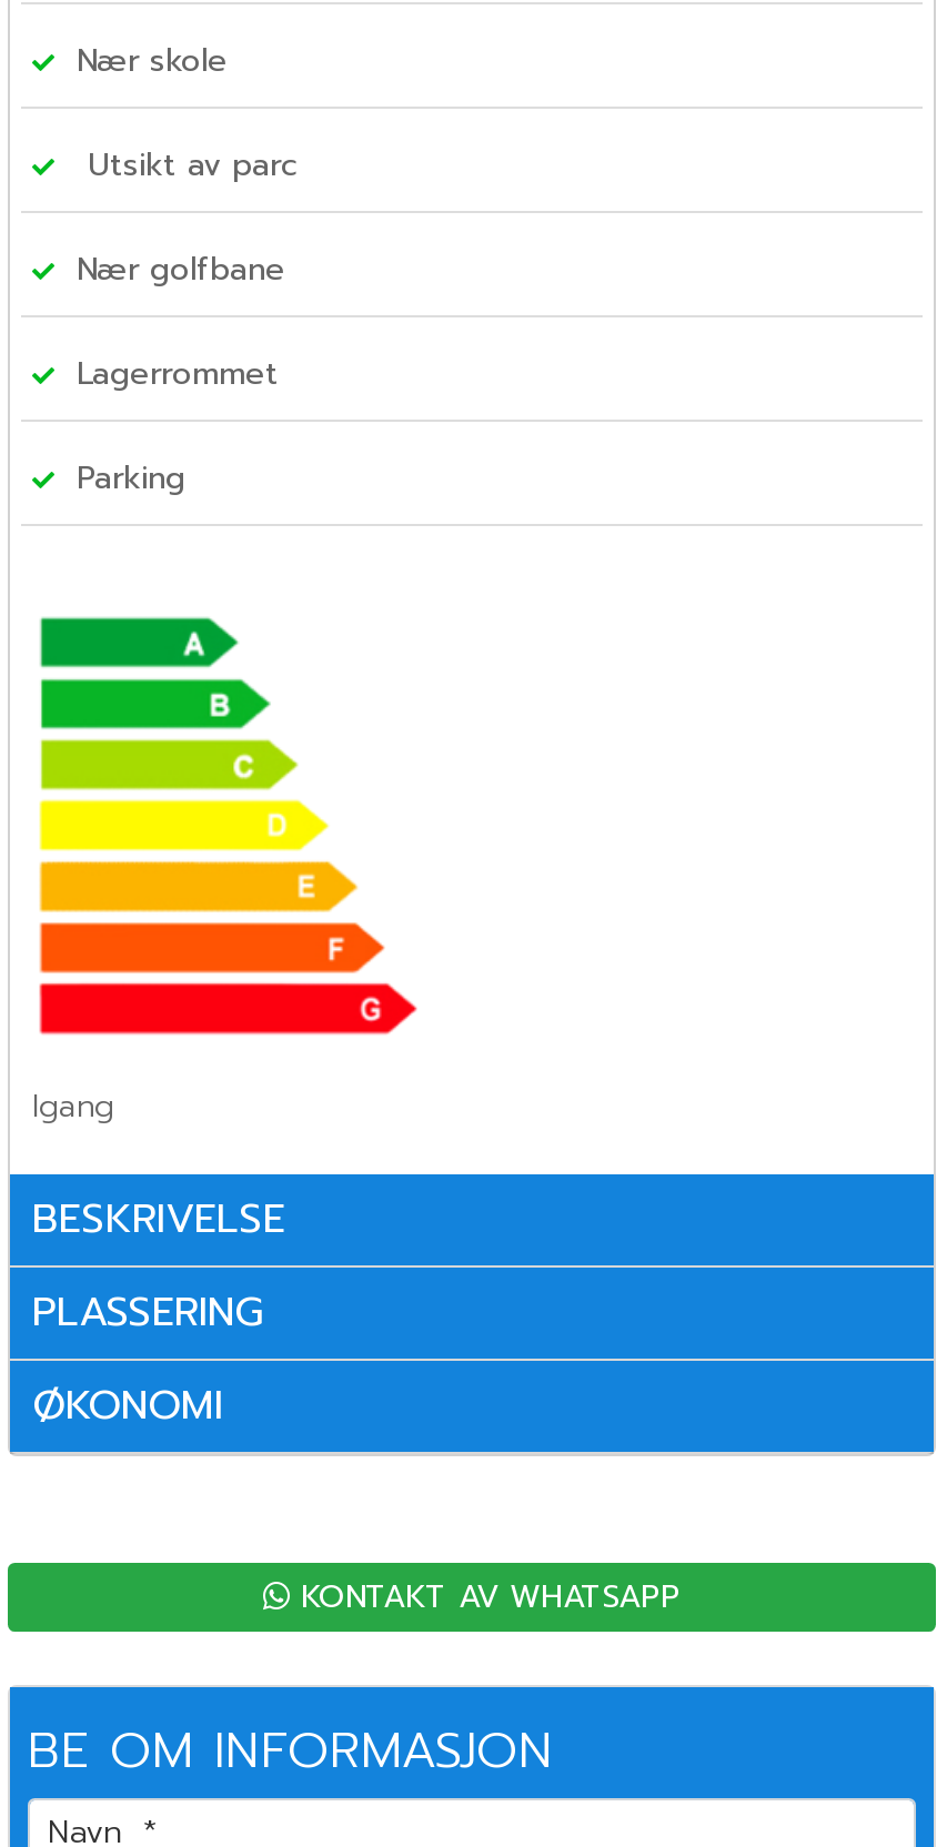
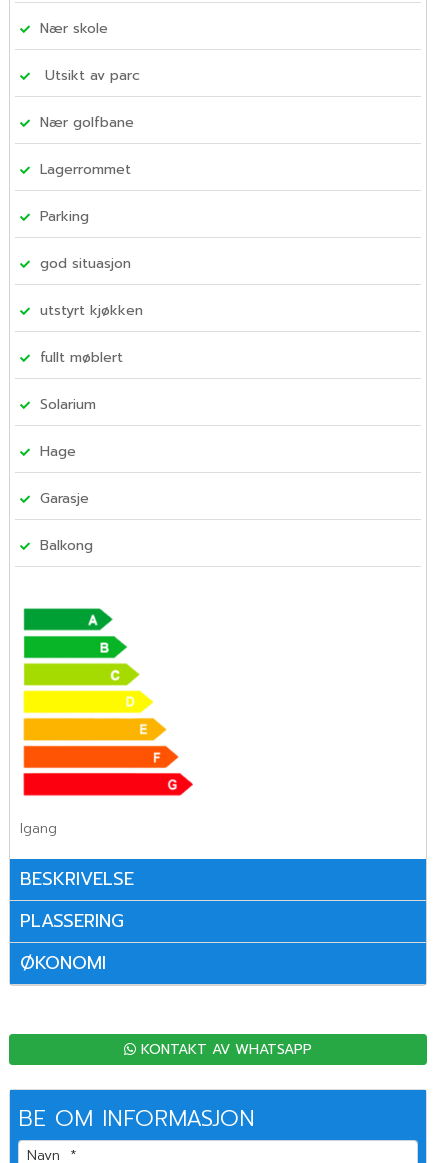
none -> [40,253,143,556] god situasjon | utstyrt kjøkken | fullt møblert | Solarium | Hage | Garasje | Balkong

